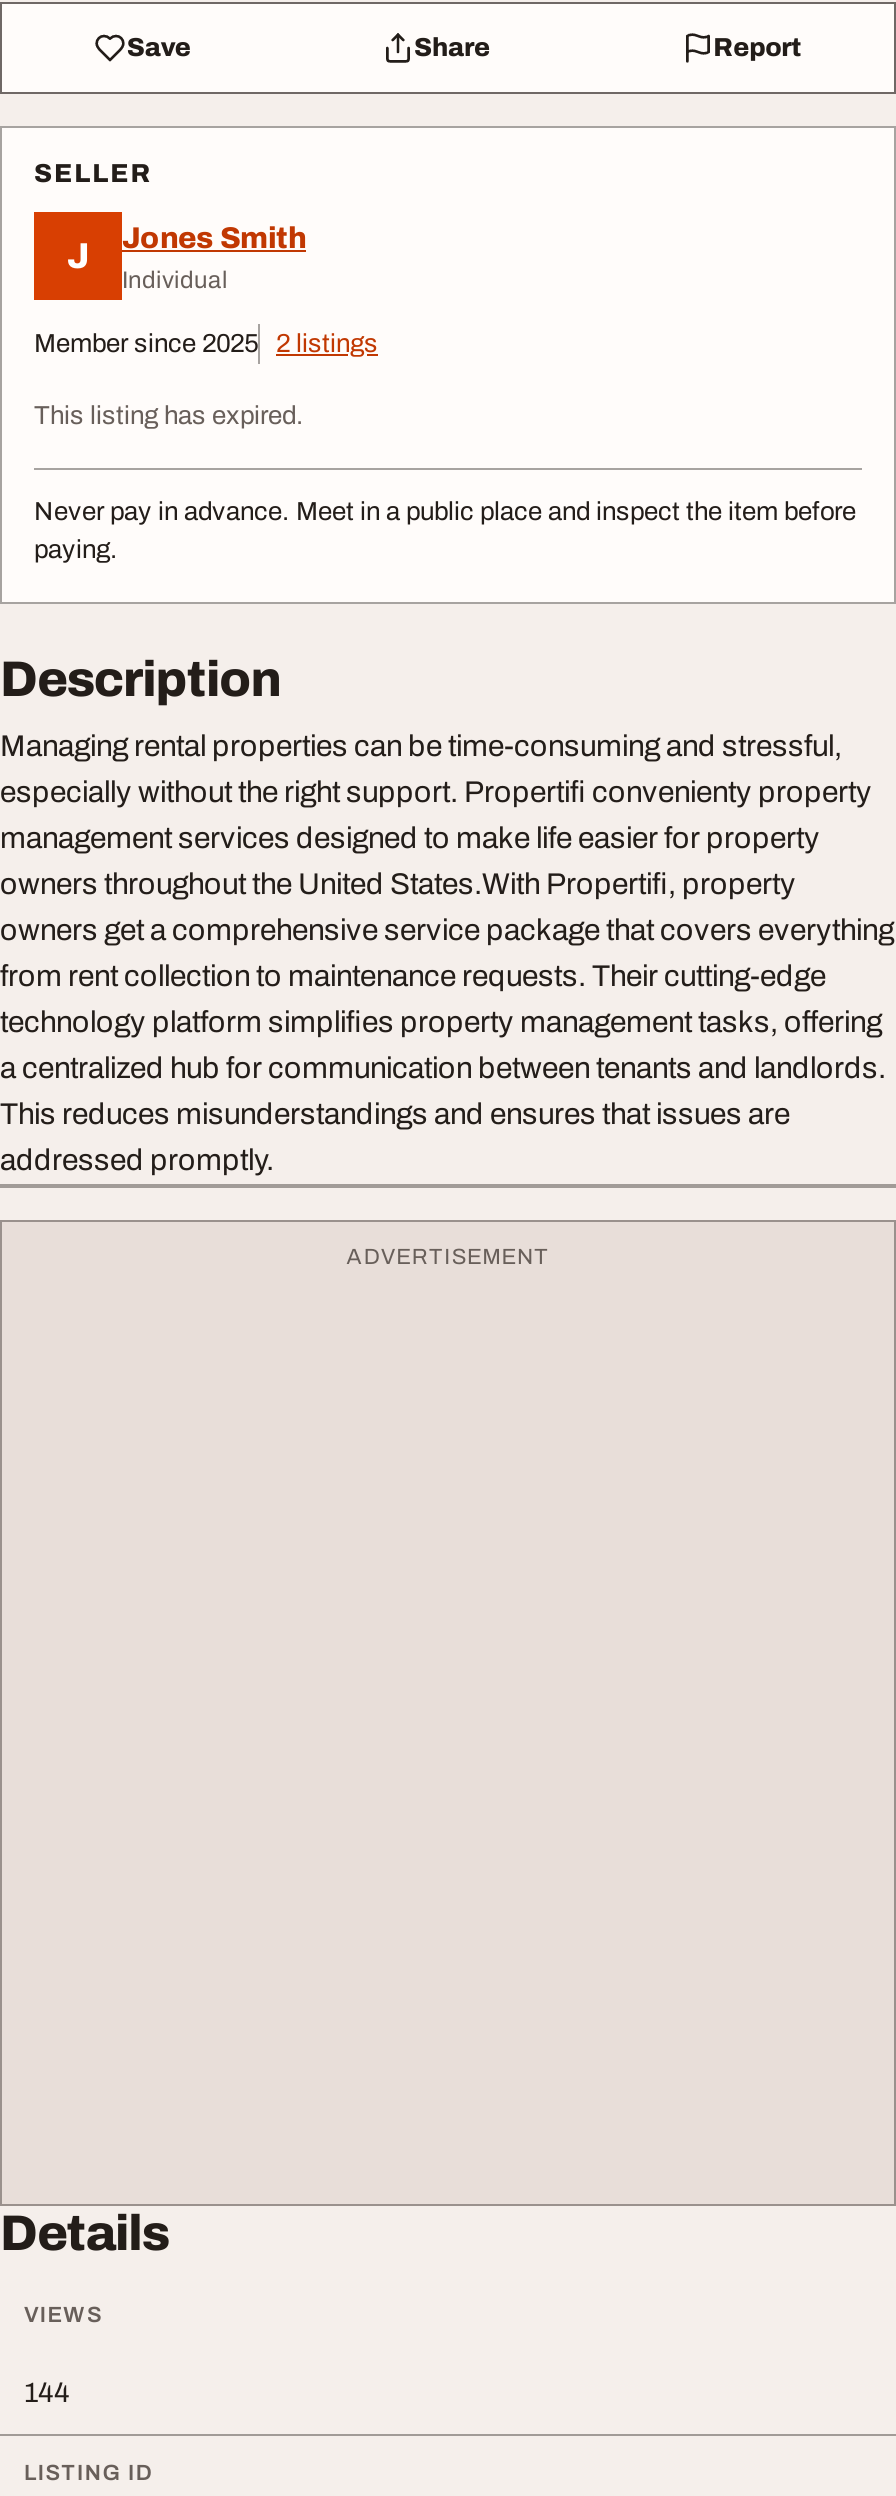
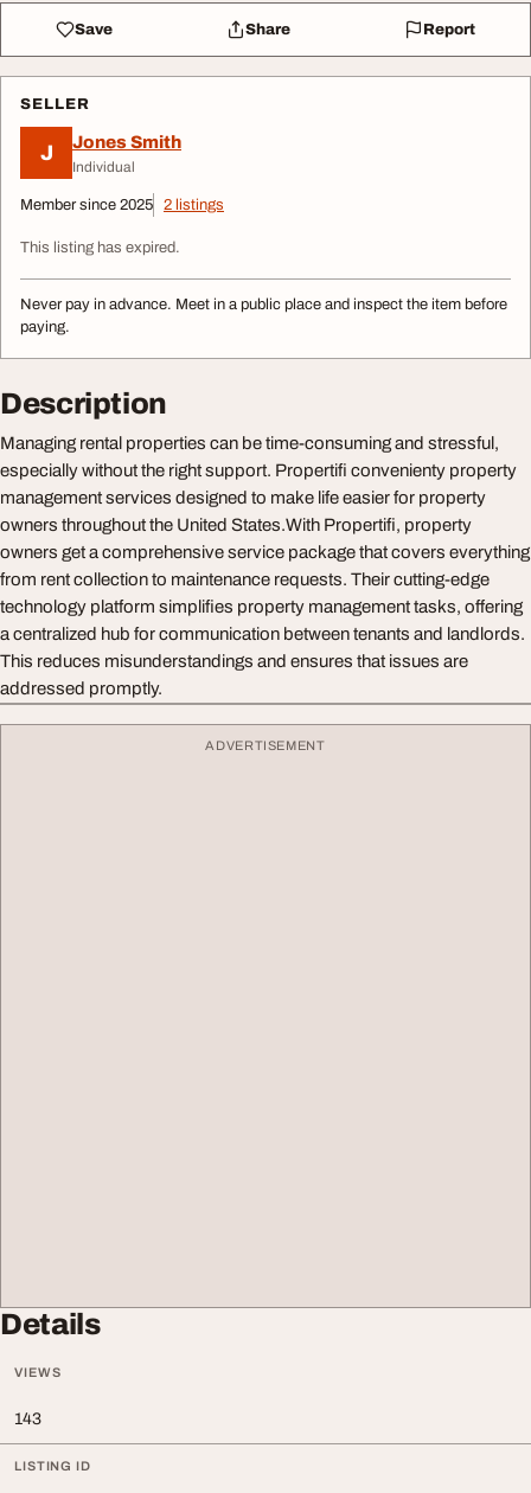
[24,2378,70,2408] 144 -> [14,1410,41,1428] 143

